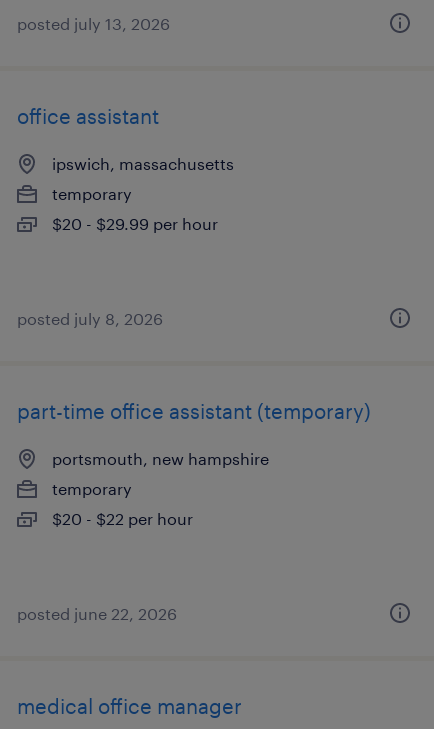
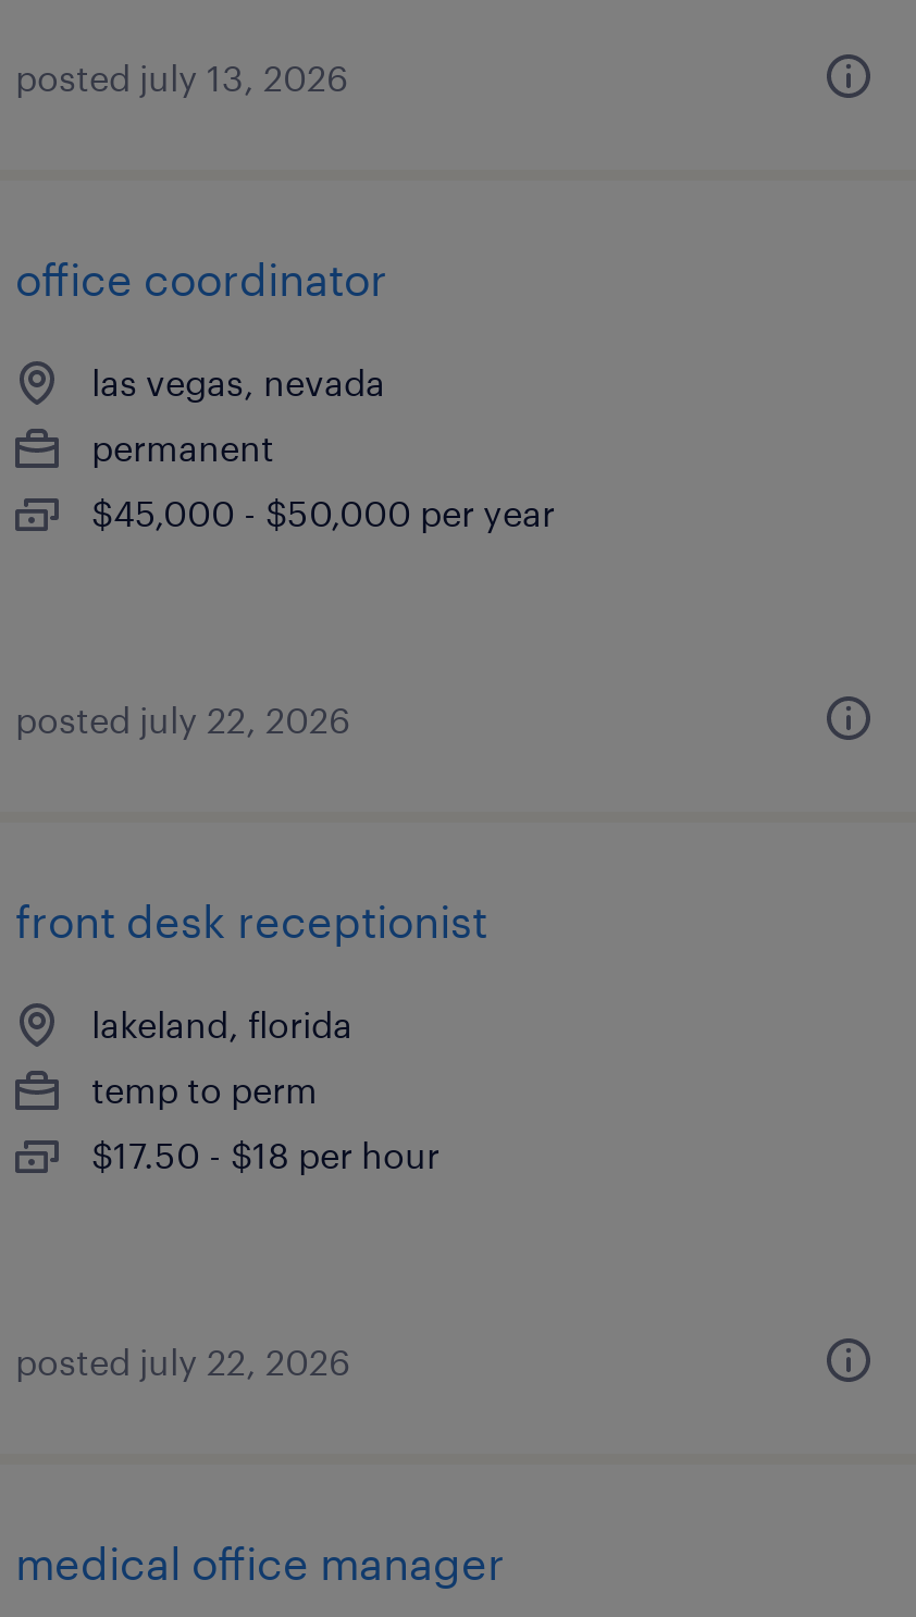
[17,104,159,128] office assistant -> [15,252,387,305] office coordinator
[52,154,234,173] ipswich, massachusetts -> [91,361,385,403] las vegas, nevada
[52,184,132,203] temporary -> [91,427,274,468] permanent
[52,214,218,233] $20 - $29.99 per hour -> [91,492,555,533] $45,000 - $50,000 per year
[17,309,163,328] posted july 8, 2026 -> [15,699,350,740] posted july 22, 2026
[17,399,371,423] part-time office assistant (temporary) -> [15,894,487,947] front desk receptionist
[52,449,269,468] portsmouth, new hampshire -> [91,1003,352,1045] lakeland, florida
[52,479,132,498] temporary -> [91,1069,318,1110] temp to perm
[52,509,193,528] $20 - $22 per hour -> [91,1134,440,1175] $17.50 - $18 per hour
[17,604,177,623] posted june 22, 2026 -> [15,1341,350,1382] posted july 22, 2026

